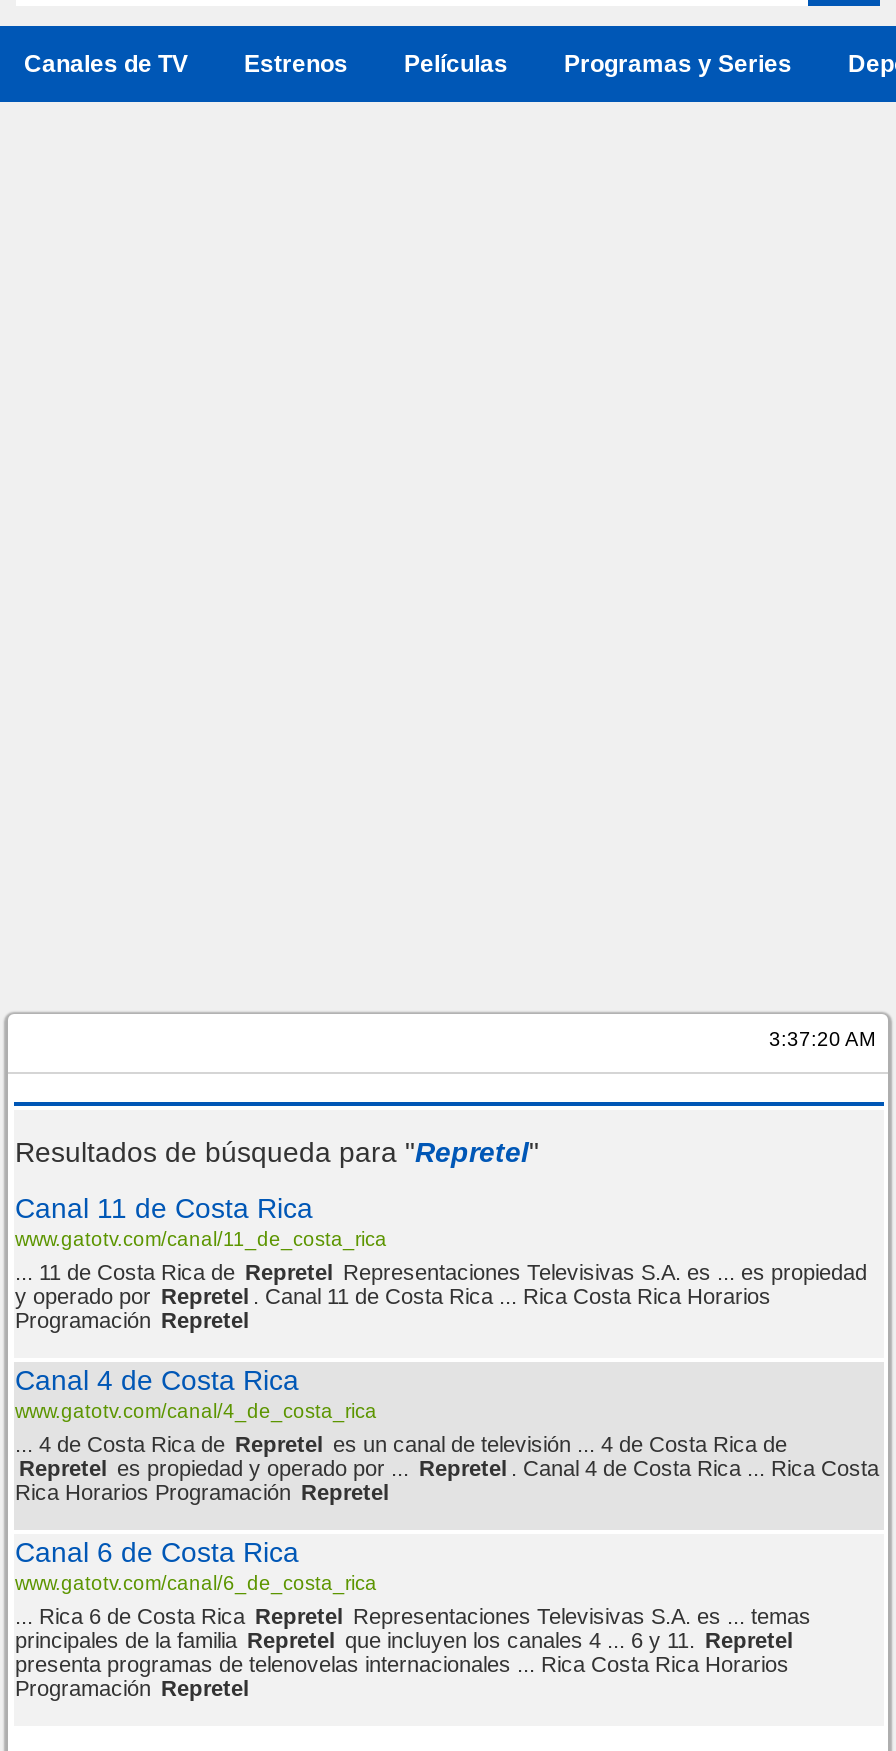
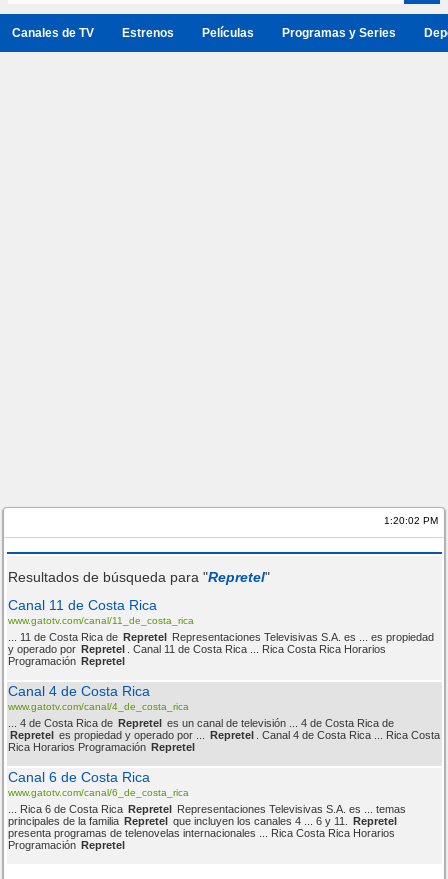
[769,1028,875,1050] 3:37:20 AM -> [383,515,437,526] 1:20:02 PM

